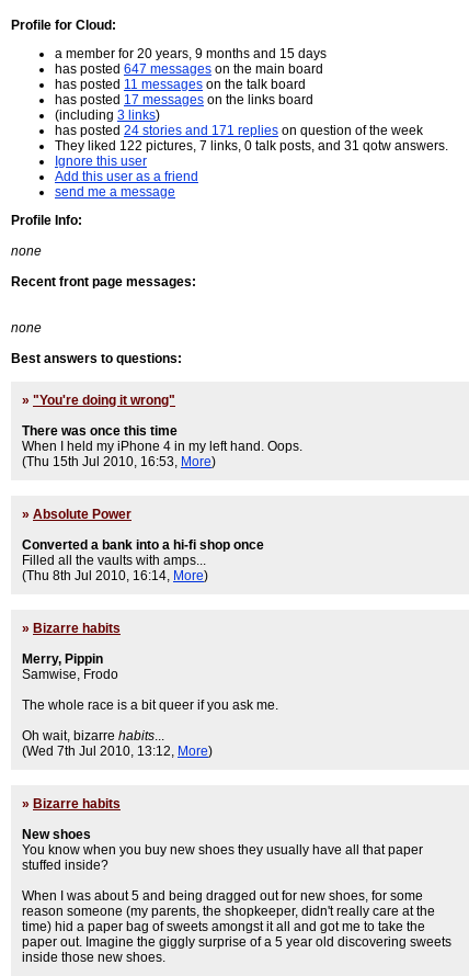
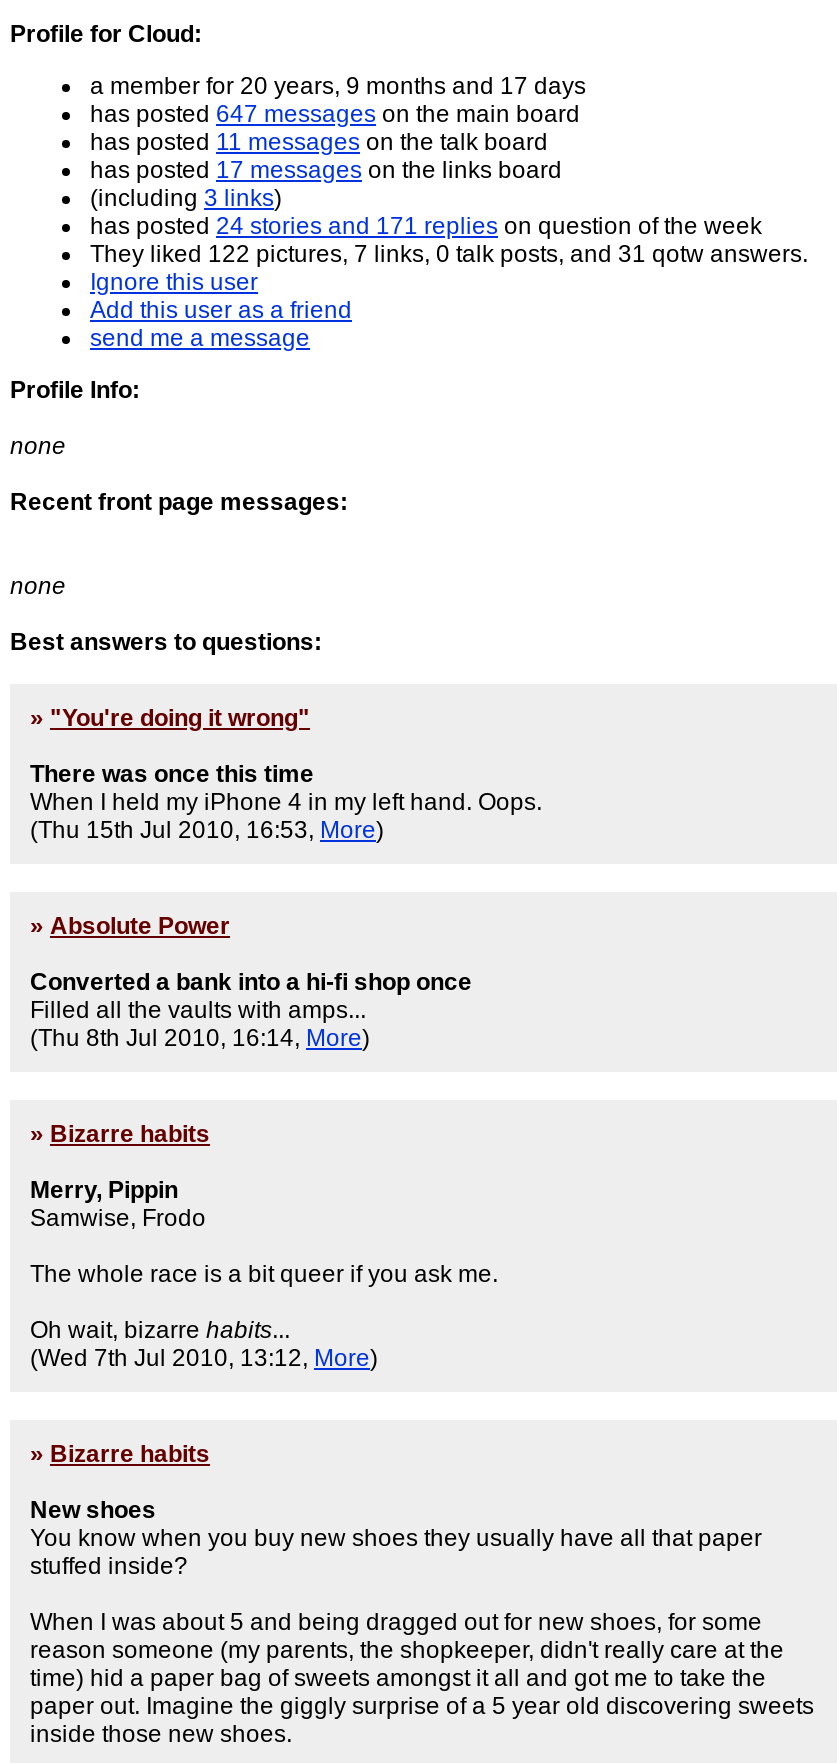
[55,46,327,61] a member for 20 years, 9 months and 15 days -> [90,72,586,100] a member for 20 years, 9 months and 17 days

